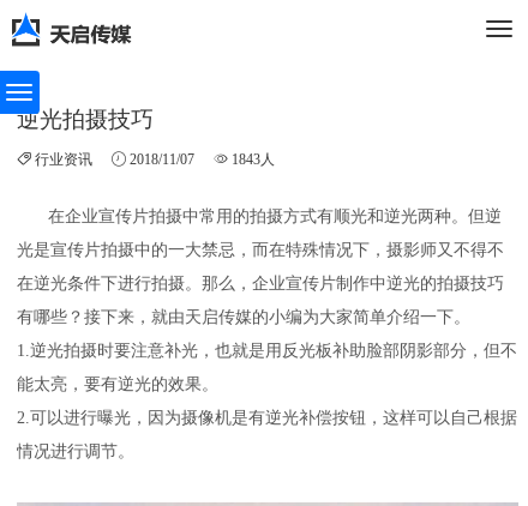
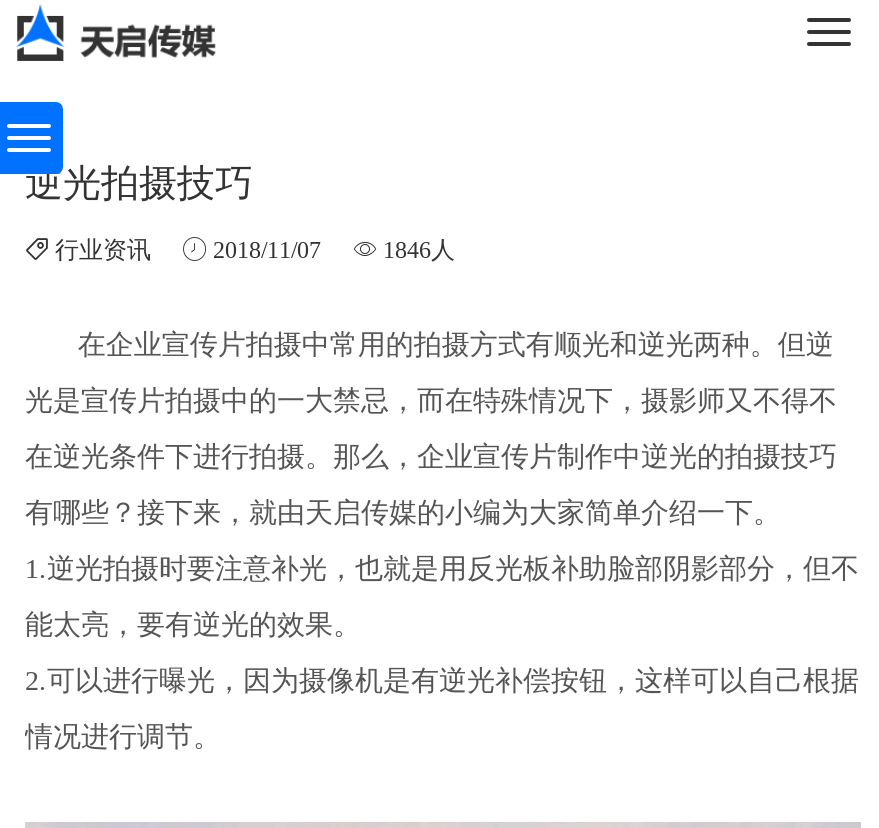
[228,151,275,167] 1843人 -> [377,236,455,262] 1846人

